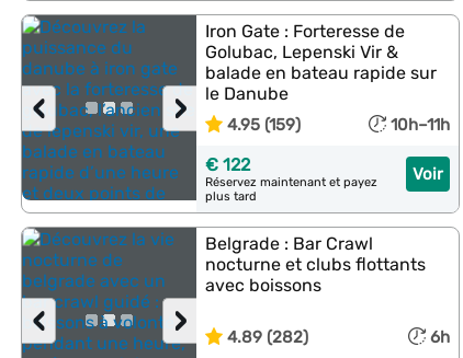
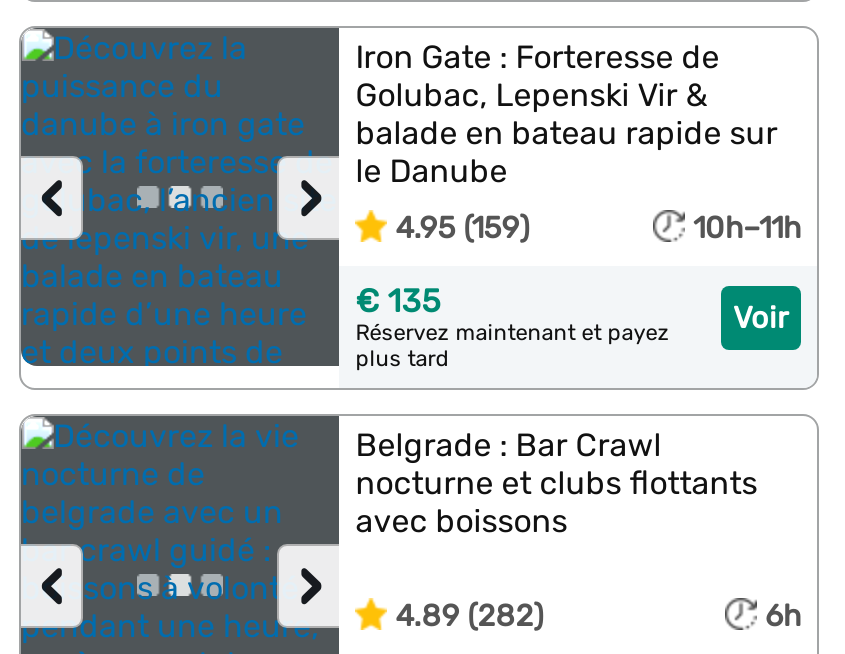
[205,154,250,175] € 122 -> [355,282,441,320] € 135

